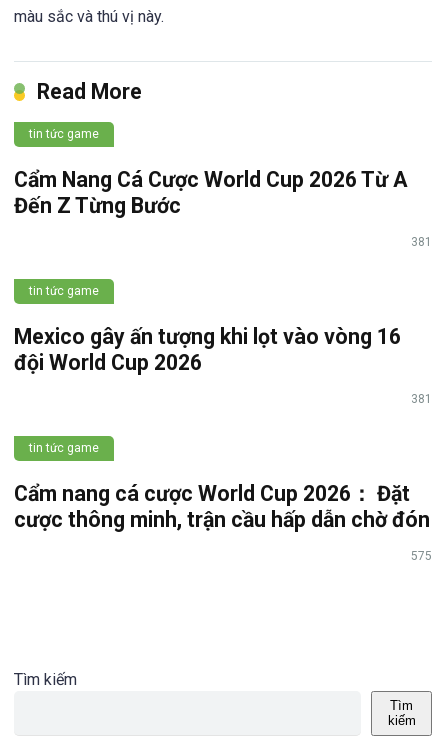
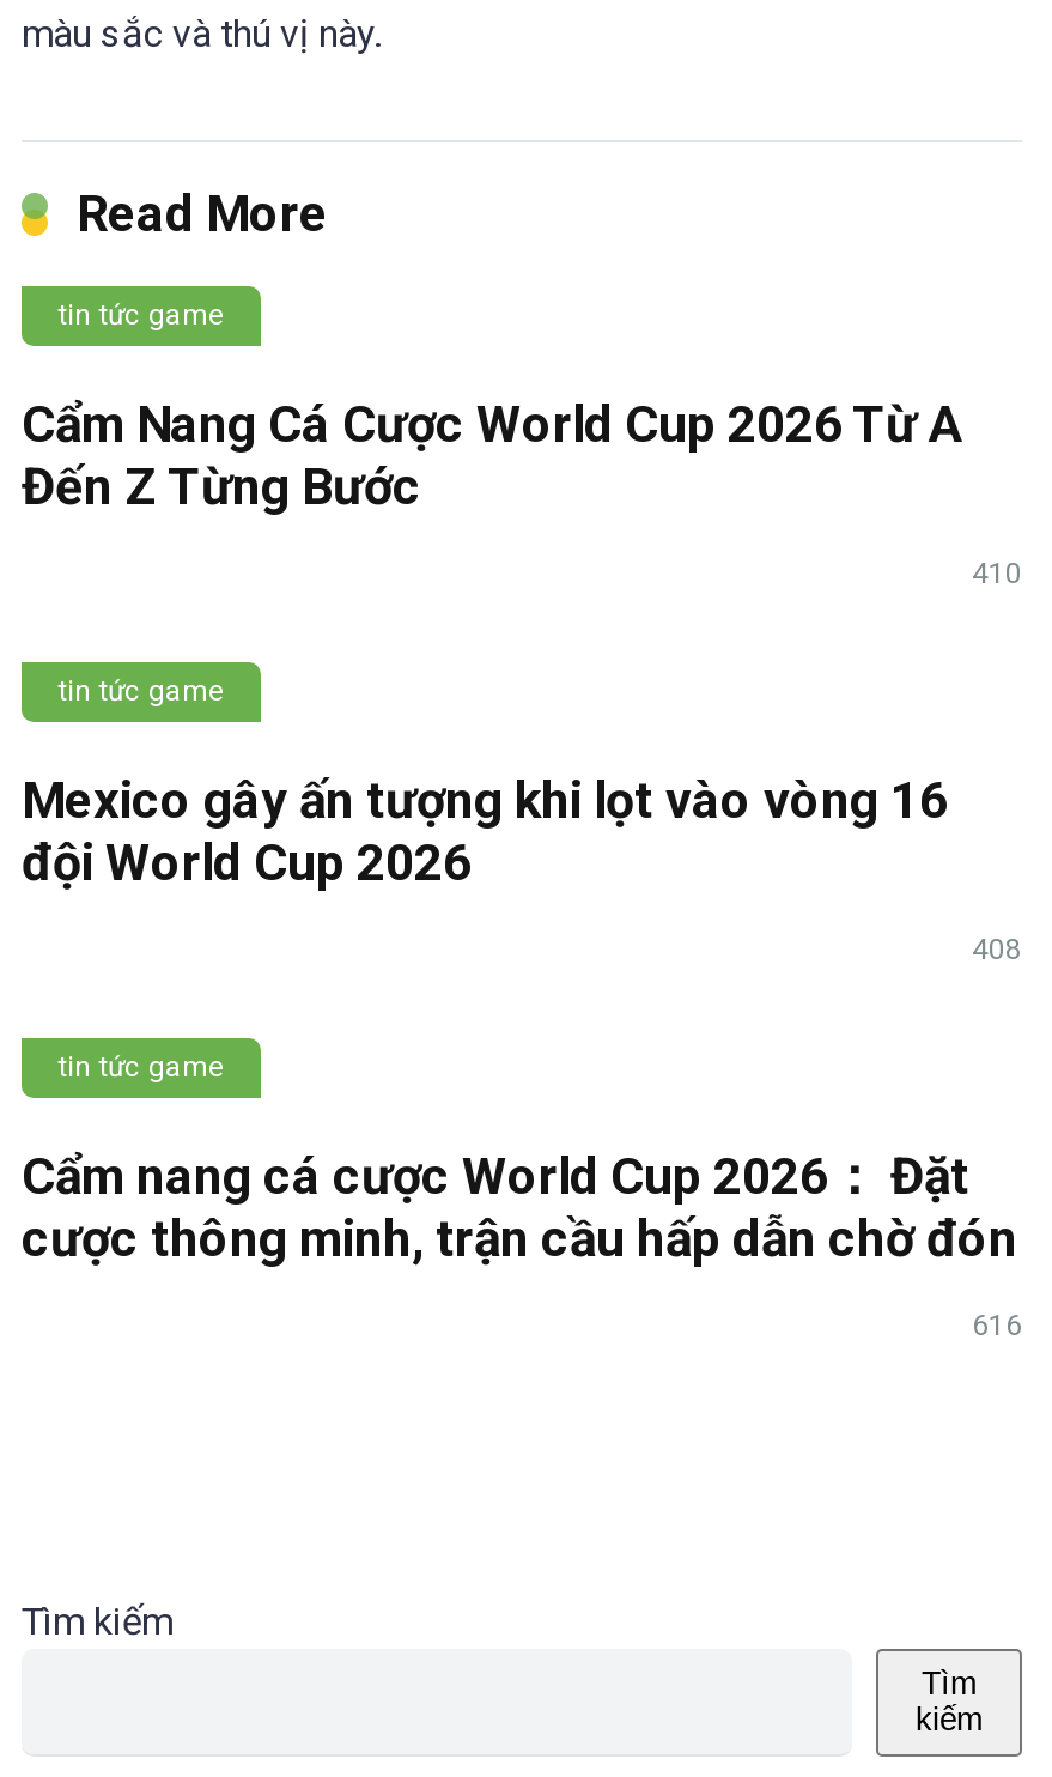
[411,235,432,249] 381 -> [972,557,1022,590] 410
[411,392,432,406] 381 -> [972,933,1022,966] 408
[411,549,432,563] 575 -> [972,1309,1022,1342] 616

